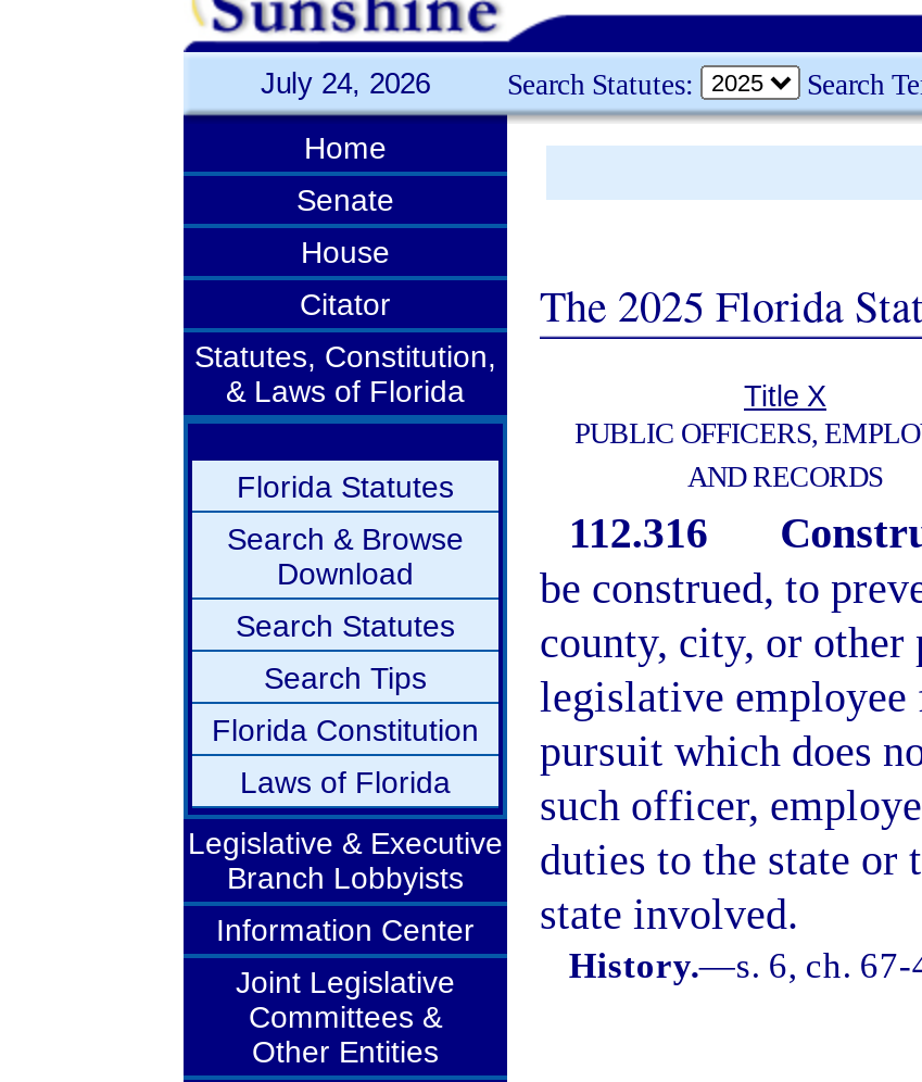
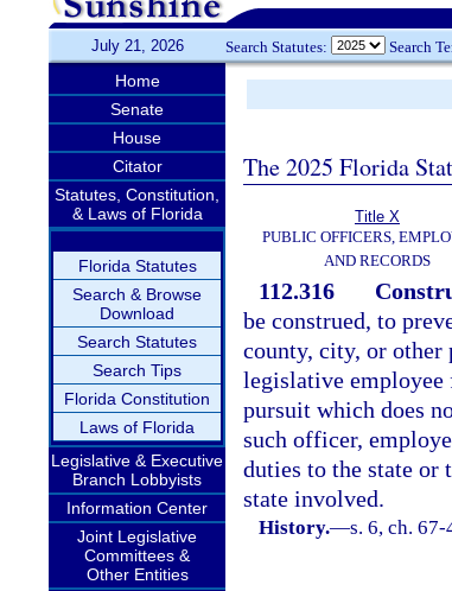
[261,67,430,100] July 24, 2026 -> [91,37,183,55] July 21, 2026

